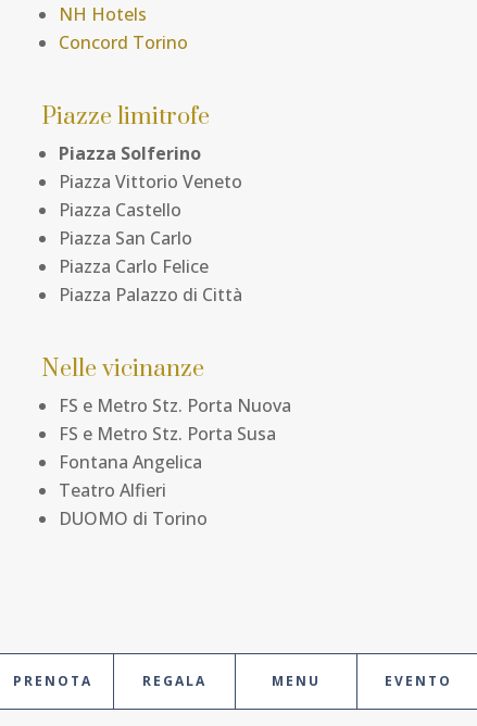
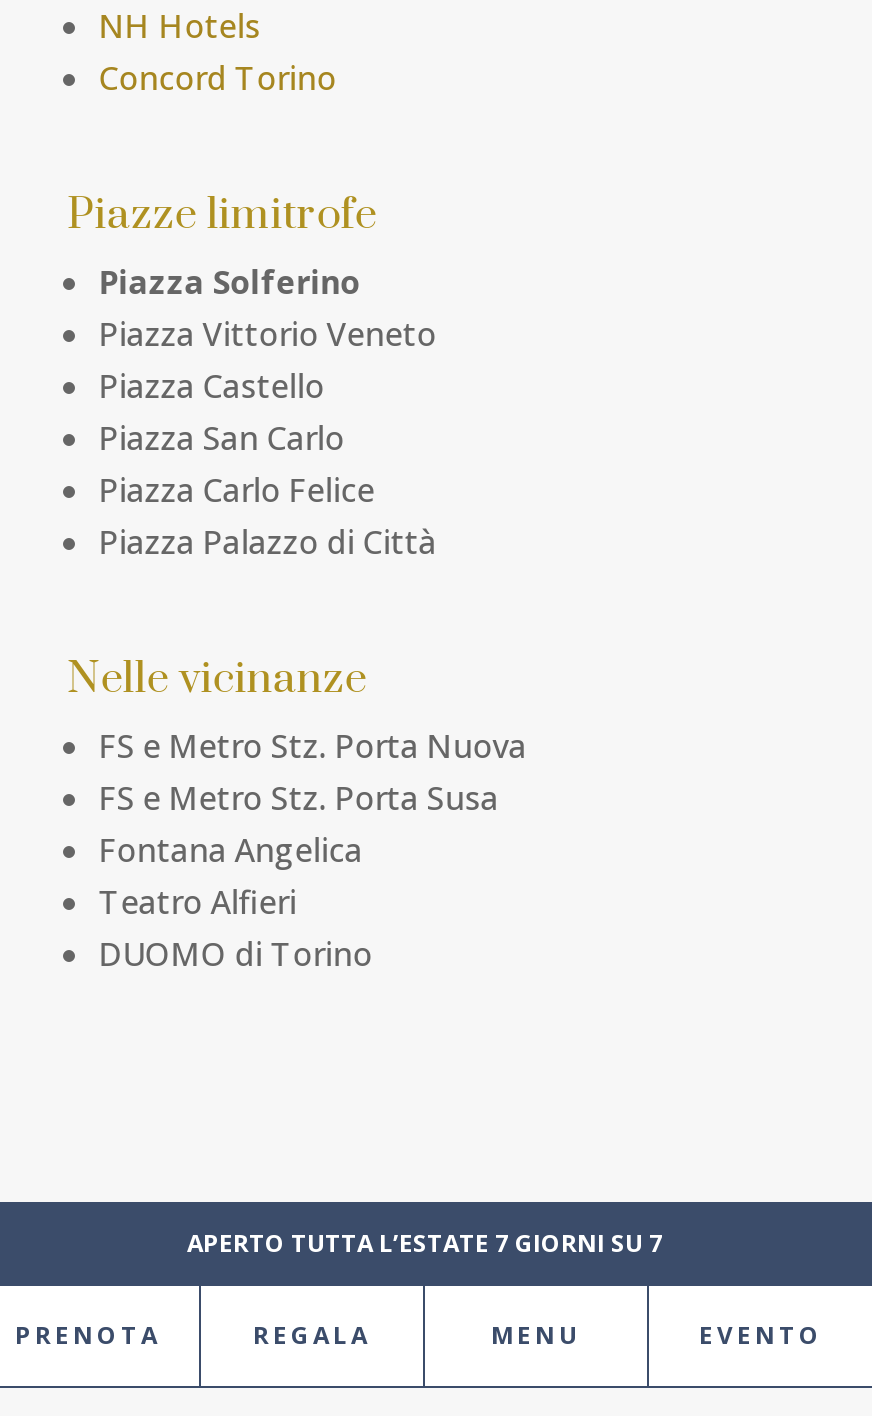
none -> [187,1227,663,1261] APERTO TUTTA L’ESTATE 7 GIORNI SU 7

